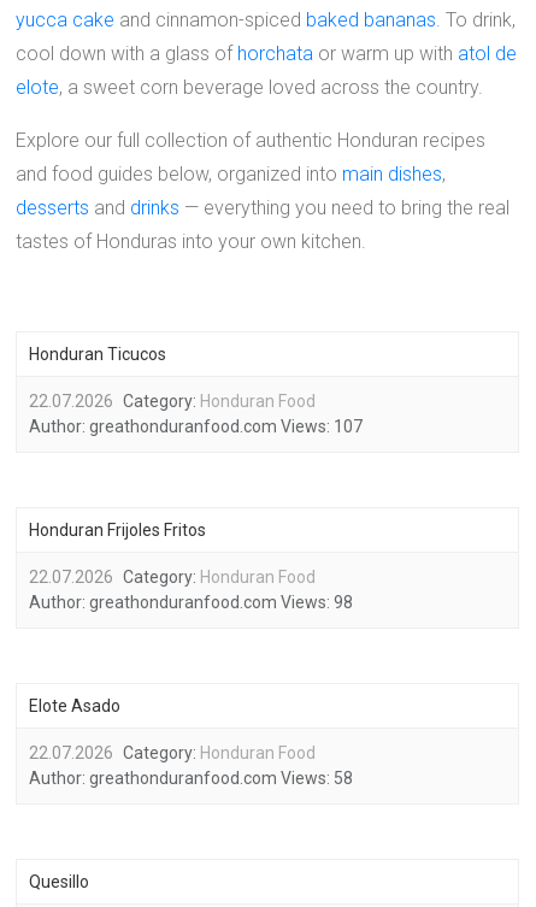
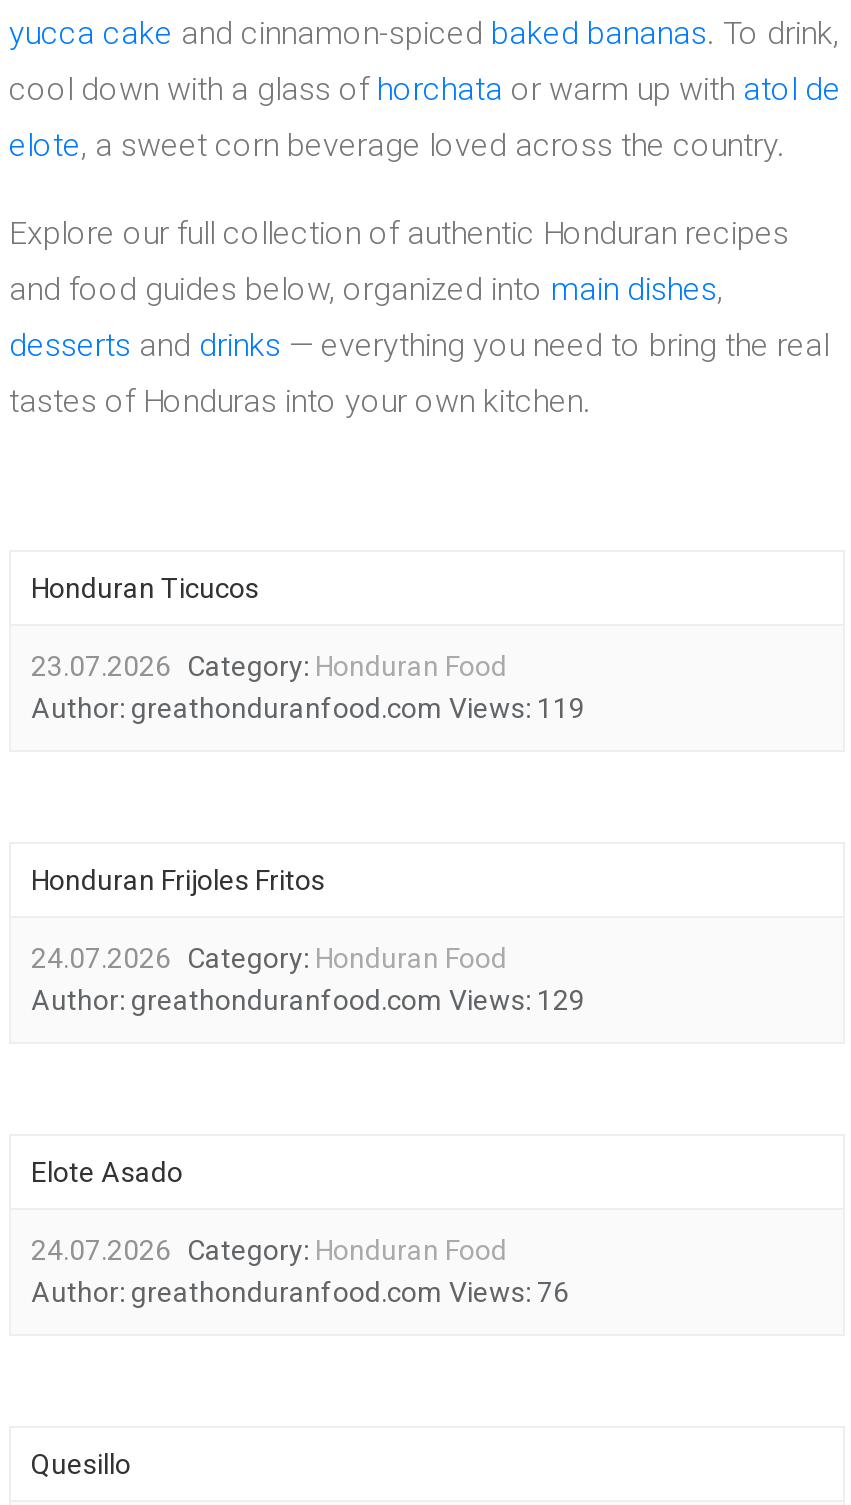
[29,391,316,411] 22.07.2026 Category: Honduran Food -> [31,650,507,682] 23.07.2026 Category: Honduran Food
[29,417,363,436] Author: greathonduranfood.com Views: 107 -> [31,692,585,724] Author: greathonduranfood.com Views: 119
[29,567,316,587] 22.07.2026 Category: Honduran Food -> [31,942,507,974] 24.07.2026 Category: Honduran Food
[29,593,353,612] Author: greathonduranfood.com Views: 98 -> [31,984,585,1016] Author: greathonduranfood.com Views: 129
[29,743,316,762] 22.07.2026 Category: Honduran Food -> [31,1234,507,1266] 24.07.2026 Category: Honduran Food
[29,768,353,788] Author: greathonduranfood.com Views: 58 -> [31,1276,569,1308] Author: greathonduranfood.com Views: 76

